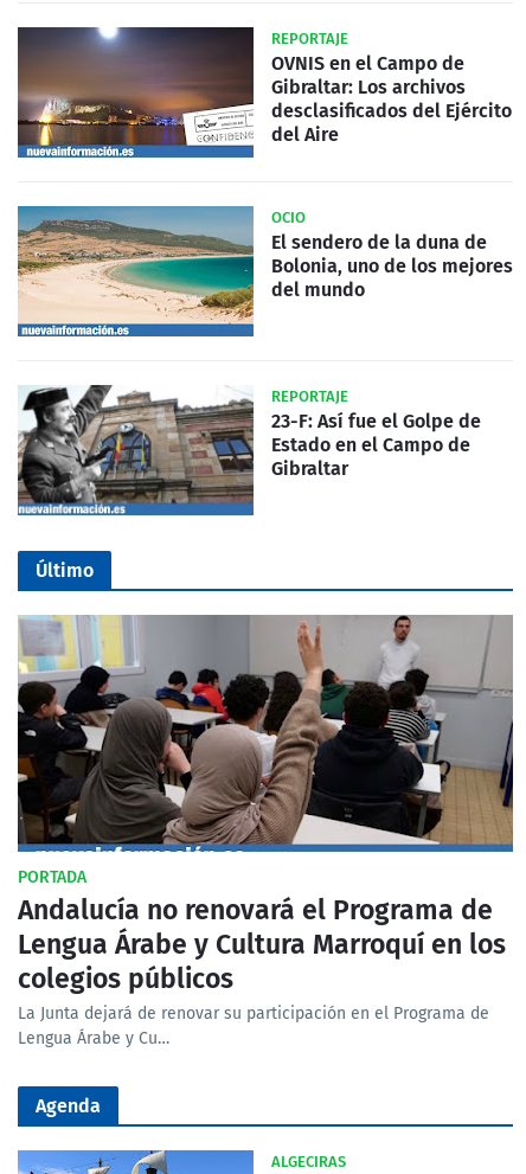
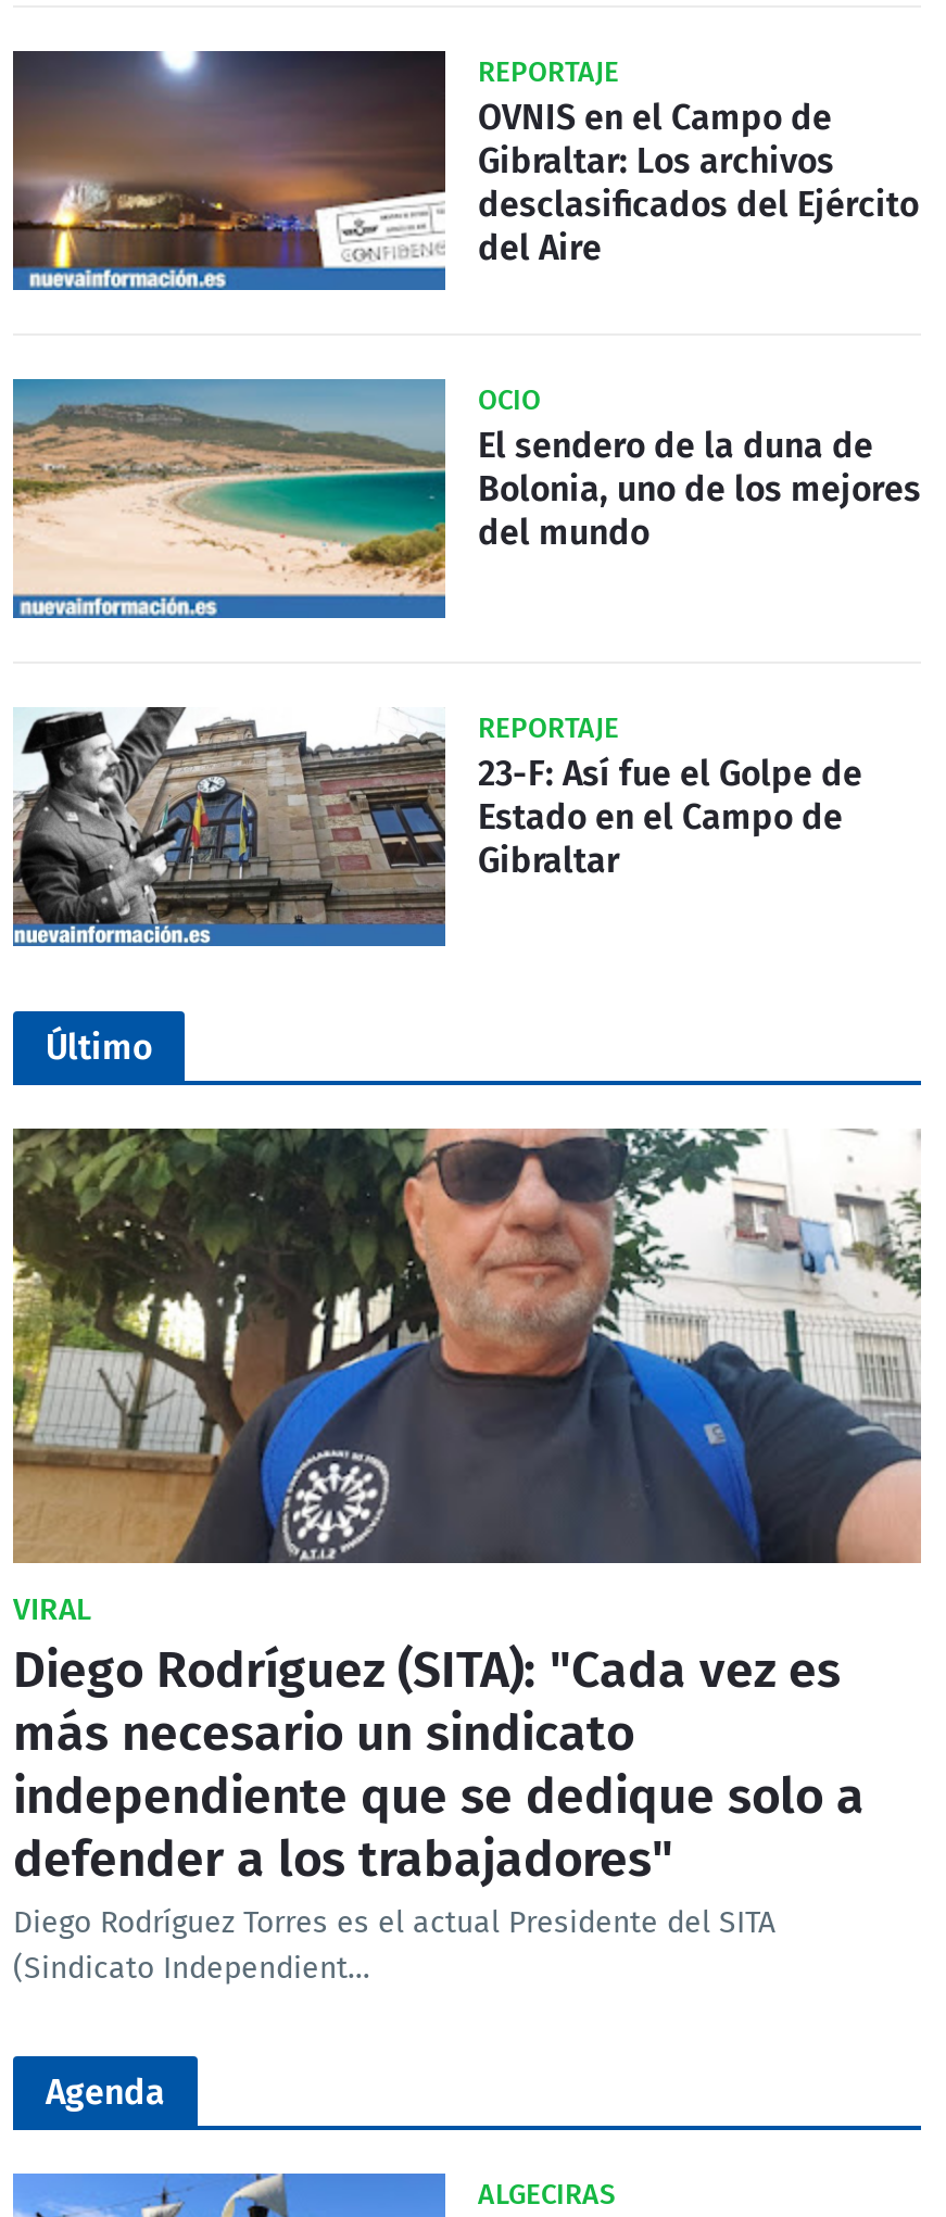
[17,615,514,1049] [image] | PORTADA | Andalucía no renovará el Programa de | Lengua Árabe y Cultura Marroquí en los | colegios públicos | La Junta dejará de renovar su participación en el Programa de | Lengua Árabe y Cu… -> [11,1126,921,1987] [image] | VIRAL | Diego Rodríguez (SITA): "Cada vez es | más necesario un sindicato | independiente que se dedique solo a | defender a los trabajadores" | Diego Rodríguez Torres es el actual Presidente del SITA | (Sindicato Independient…

